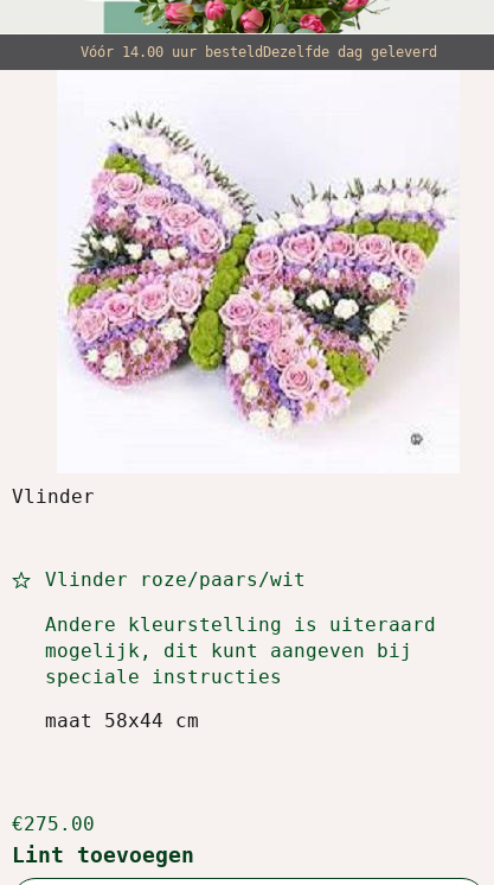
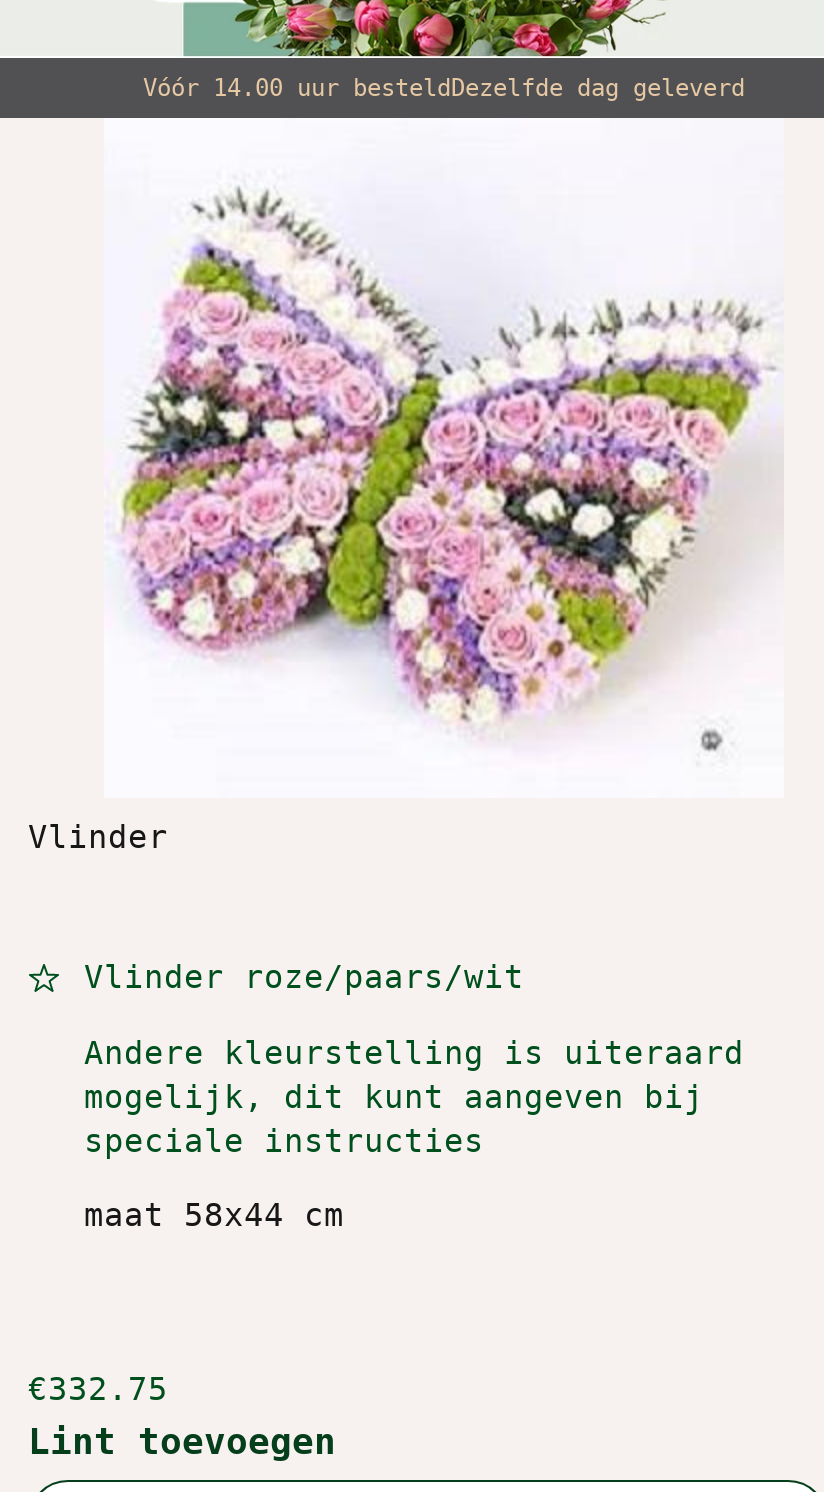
[12,813,95,835] €275.00 -> [28,1370,168,1408] €332.75

